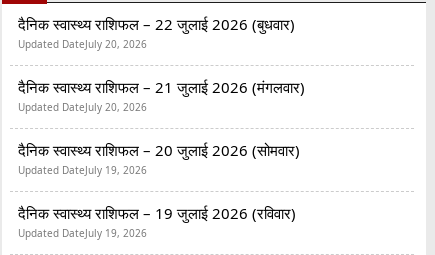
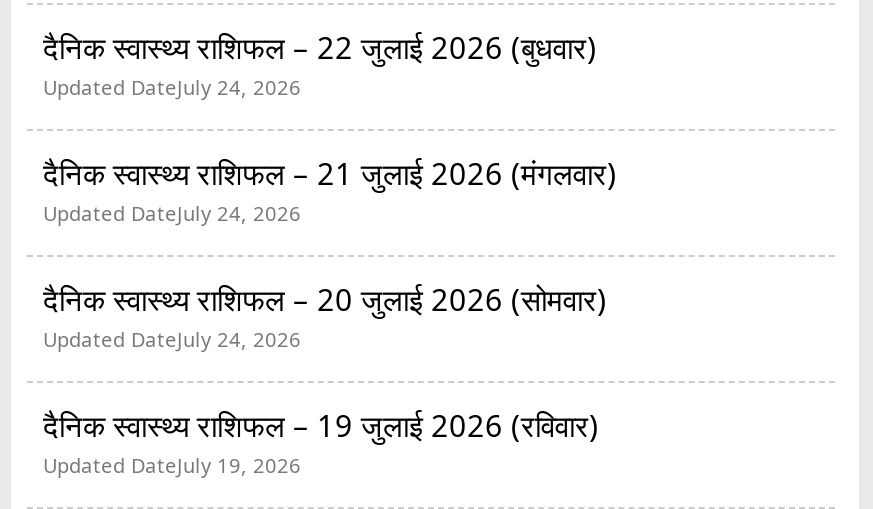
[18,37,147,51] Updated DateJuly 20, 2026 -> [43,72,301,100] Updated DateJuly 24, 2026
[18,100,147,114] Updated DateJuly 20, 2026 -> [43,198,301,226] Updated DateJuly 24, 2026
[18,163,147,177] Updated DateJuly 19, 2026 -> [43,324,301,352] Updated DateJuly 24, 2026

